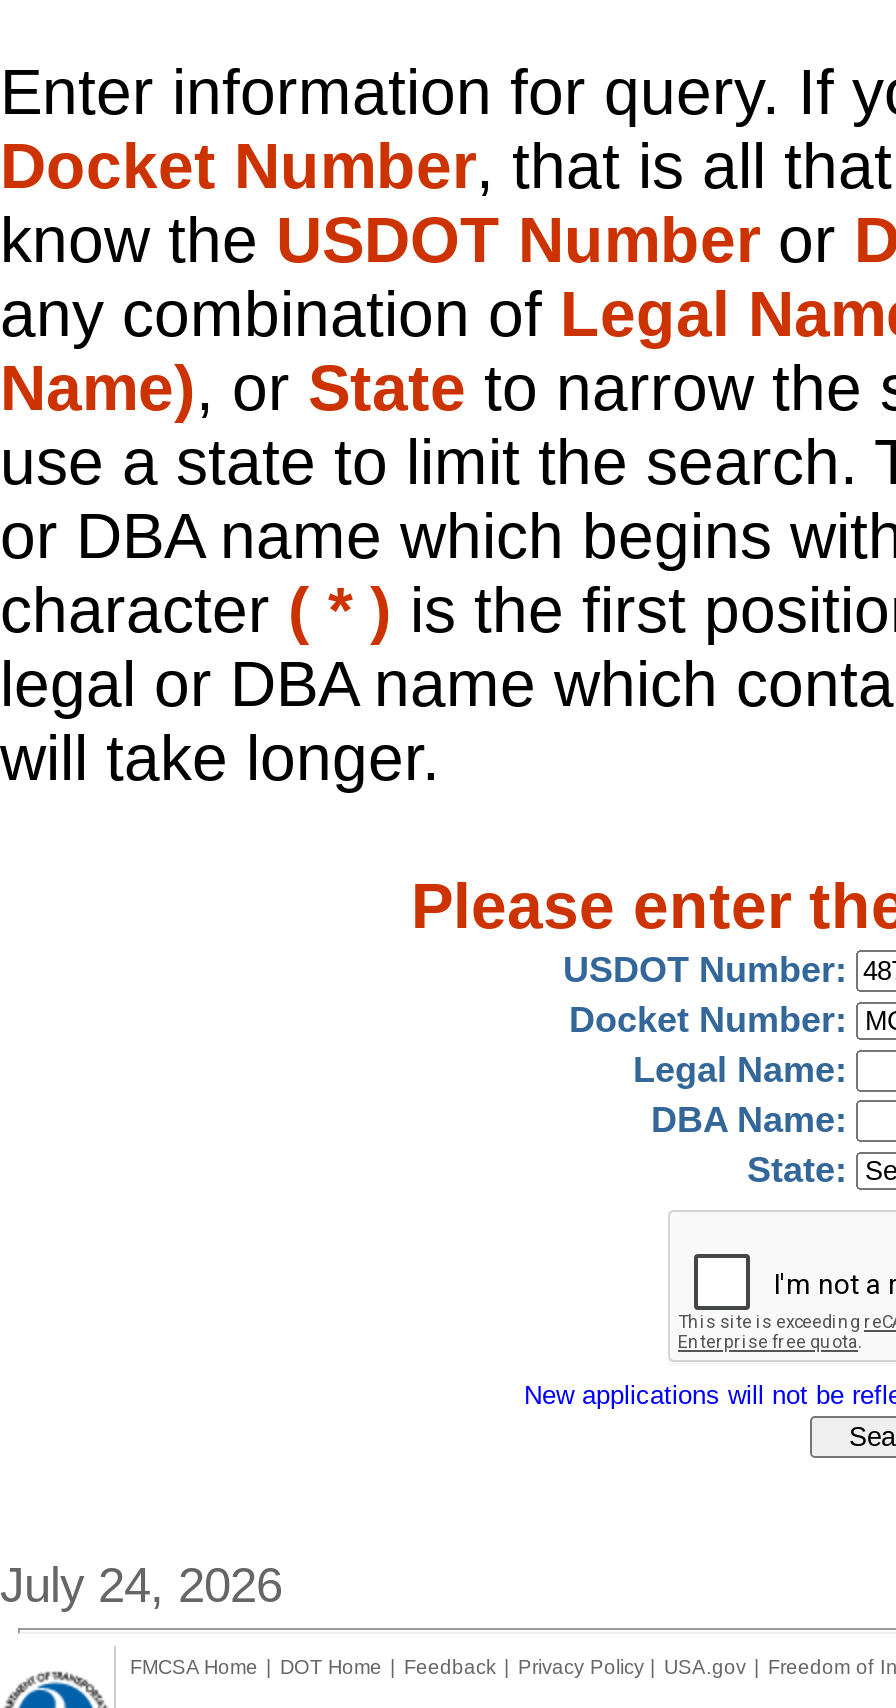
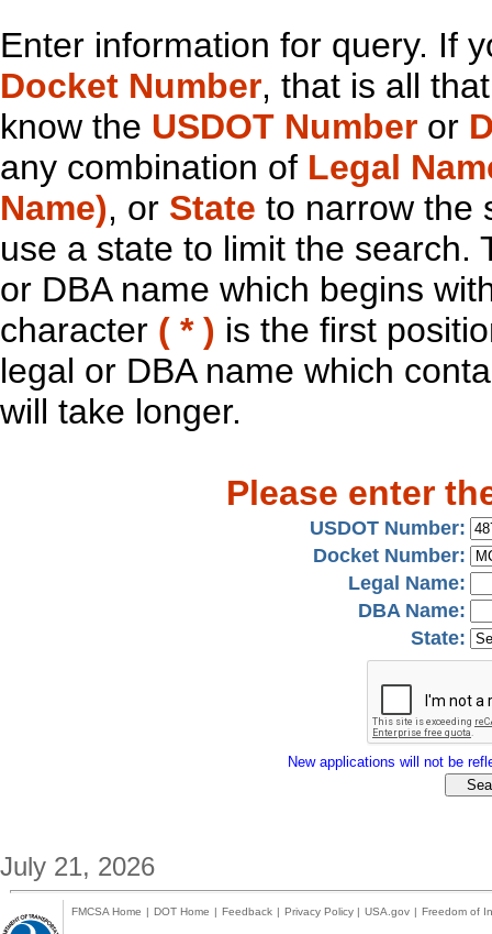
[0,1558,282,1612] July 24, 2026 -> [0,851,155,881] July 21, 2026

